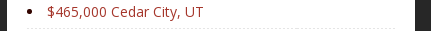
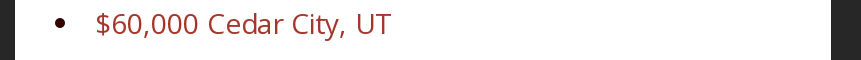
[47,2,204,21] $465,000 Cedar City, UT -> [95,4,393,42] $60,000 Cedar City, UT

